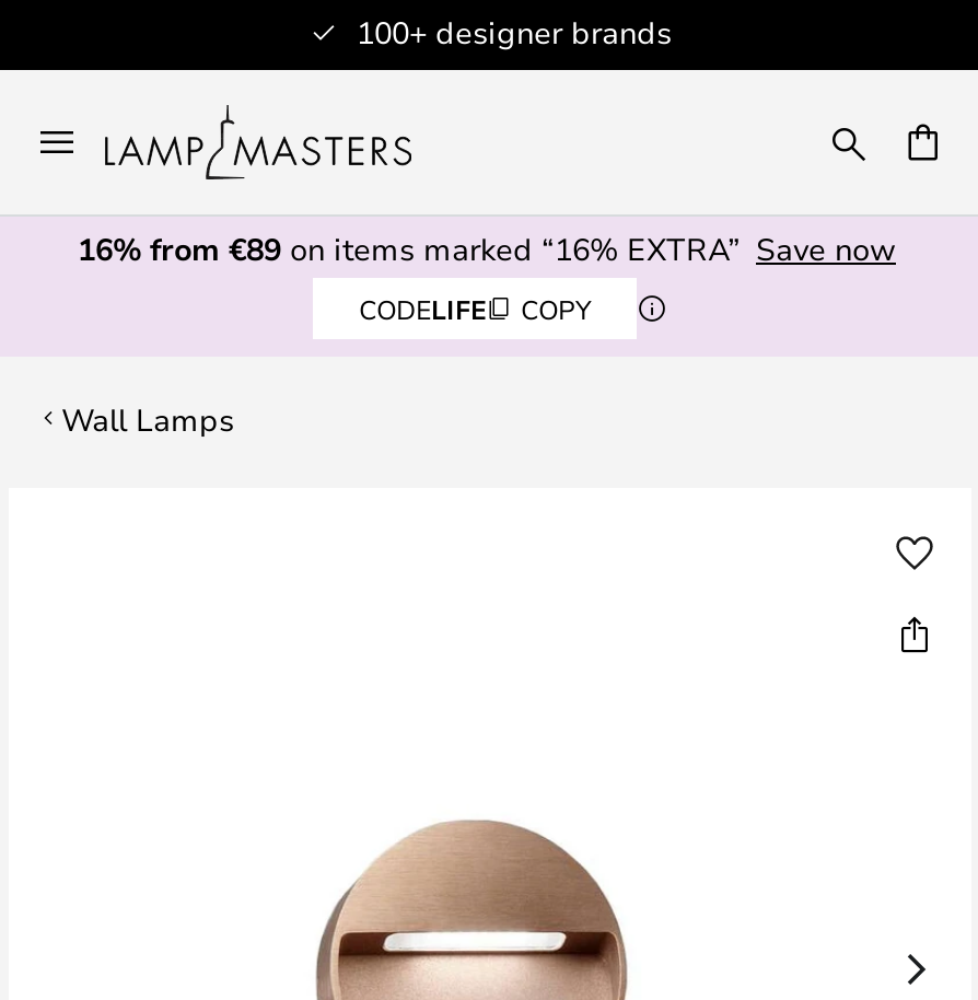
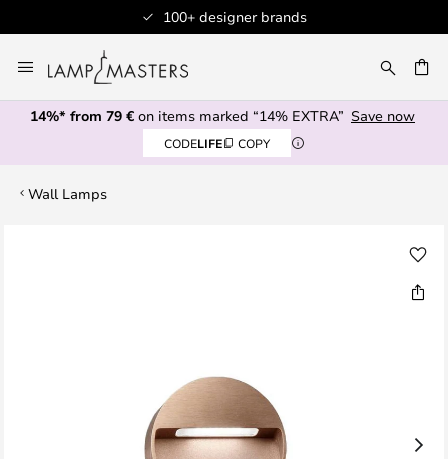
[78,228,896,269] 16% from €89 on items marked “16% EXTRA” Save now -> [30,106,415,125] 14%* from 79 €on items marked “14% EXTRA” Save now

